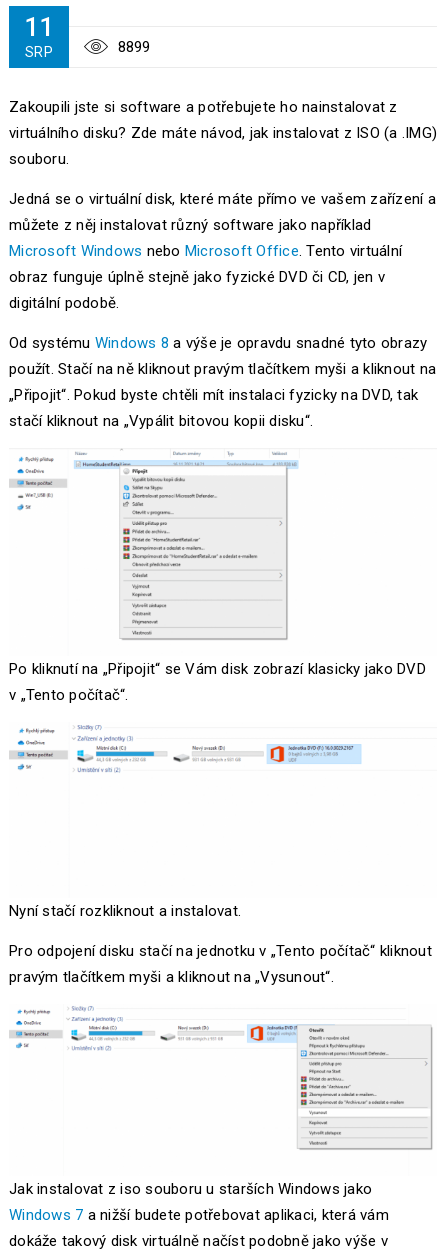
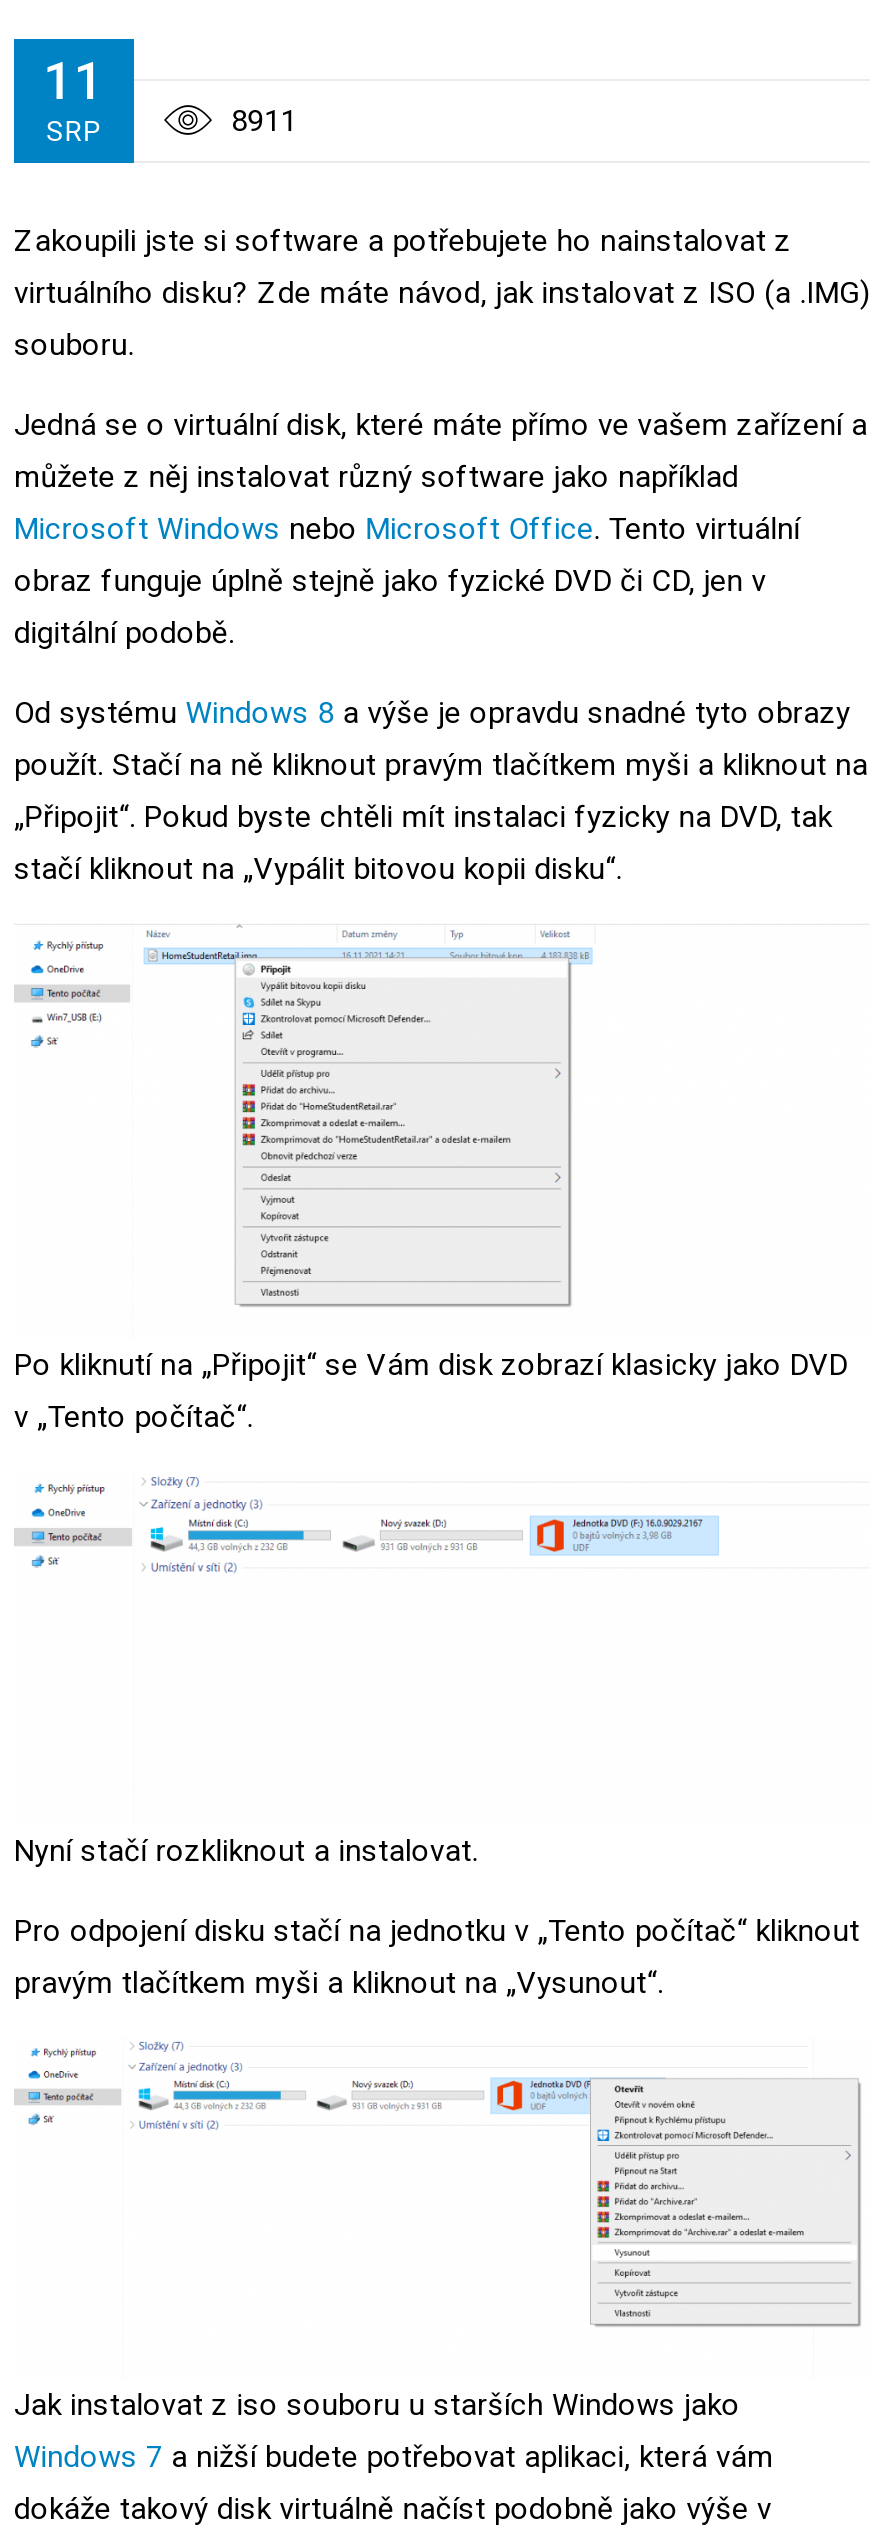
[117,38,150,56] 8899 -> [231,103,297,139] 8911

